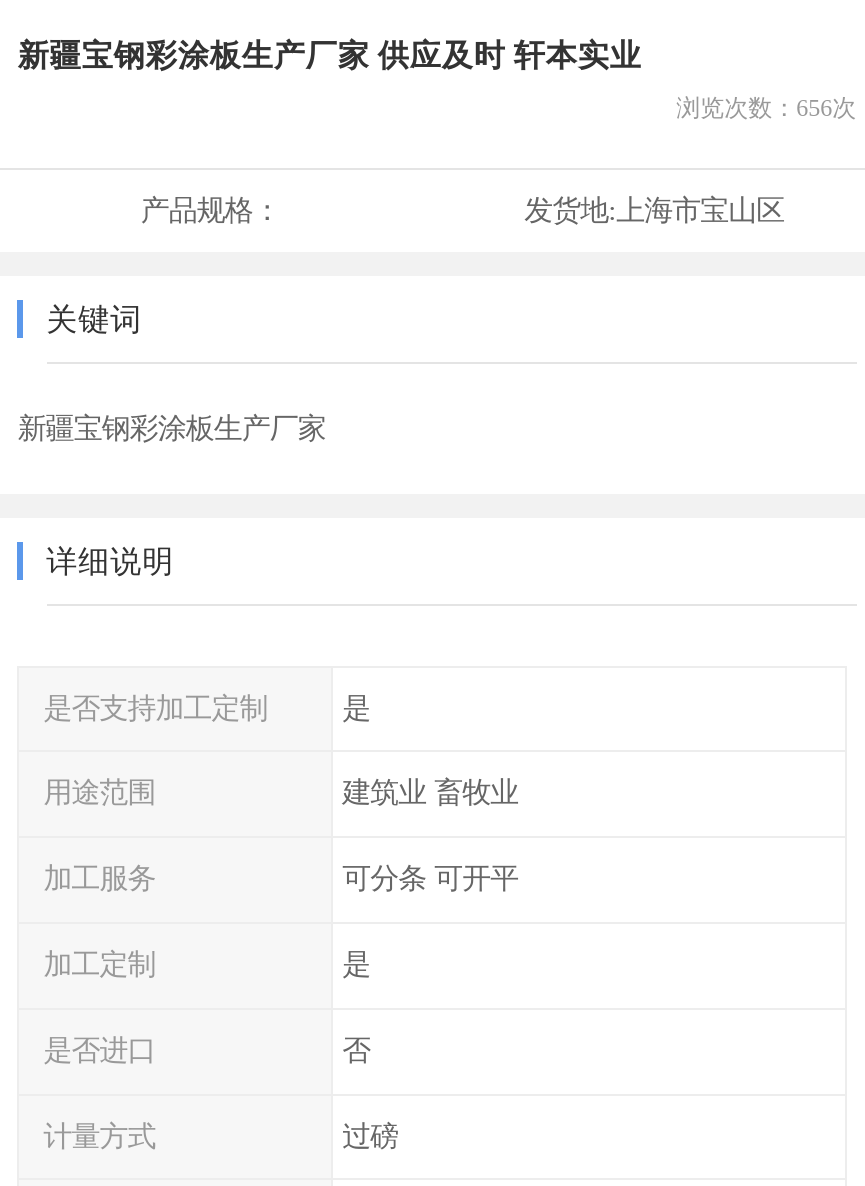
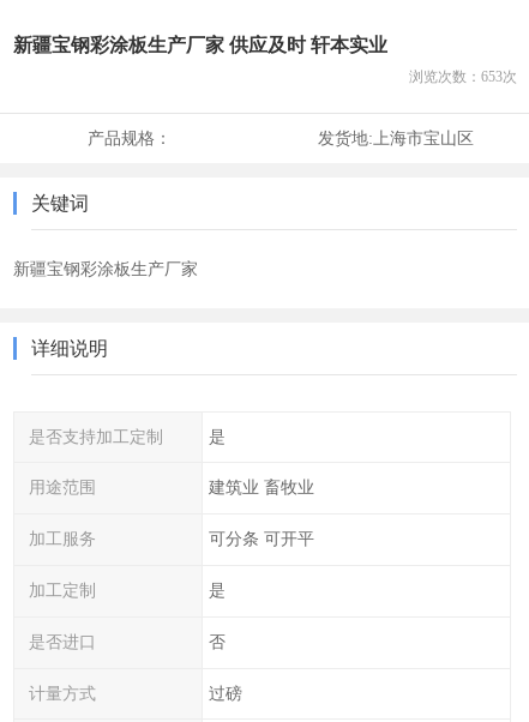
[676,93,856,121] 浏览次数：656次 -> [409,68,517,85] 浏览次数：653次

